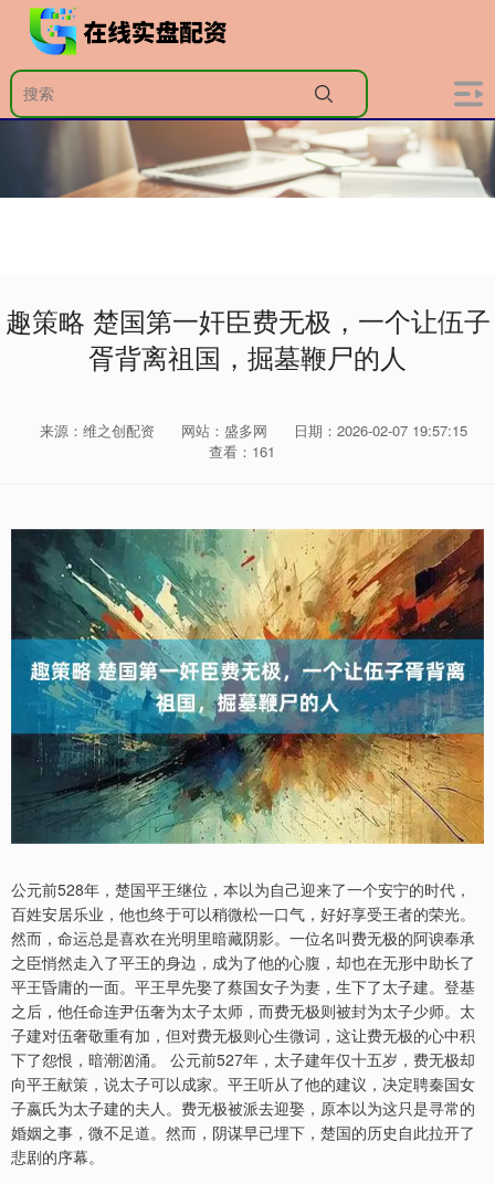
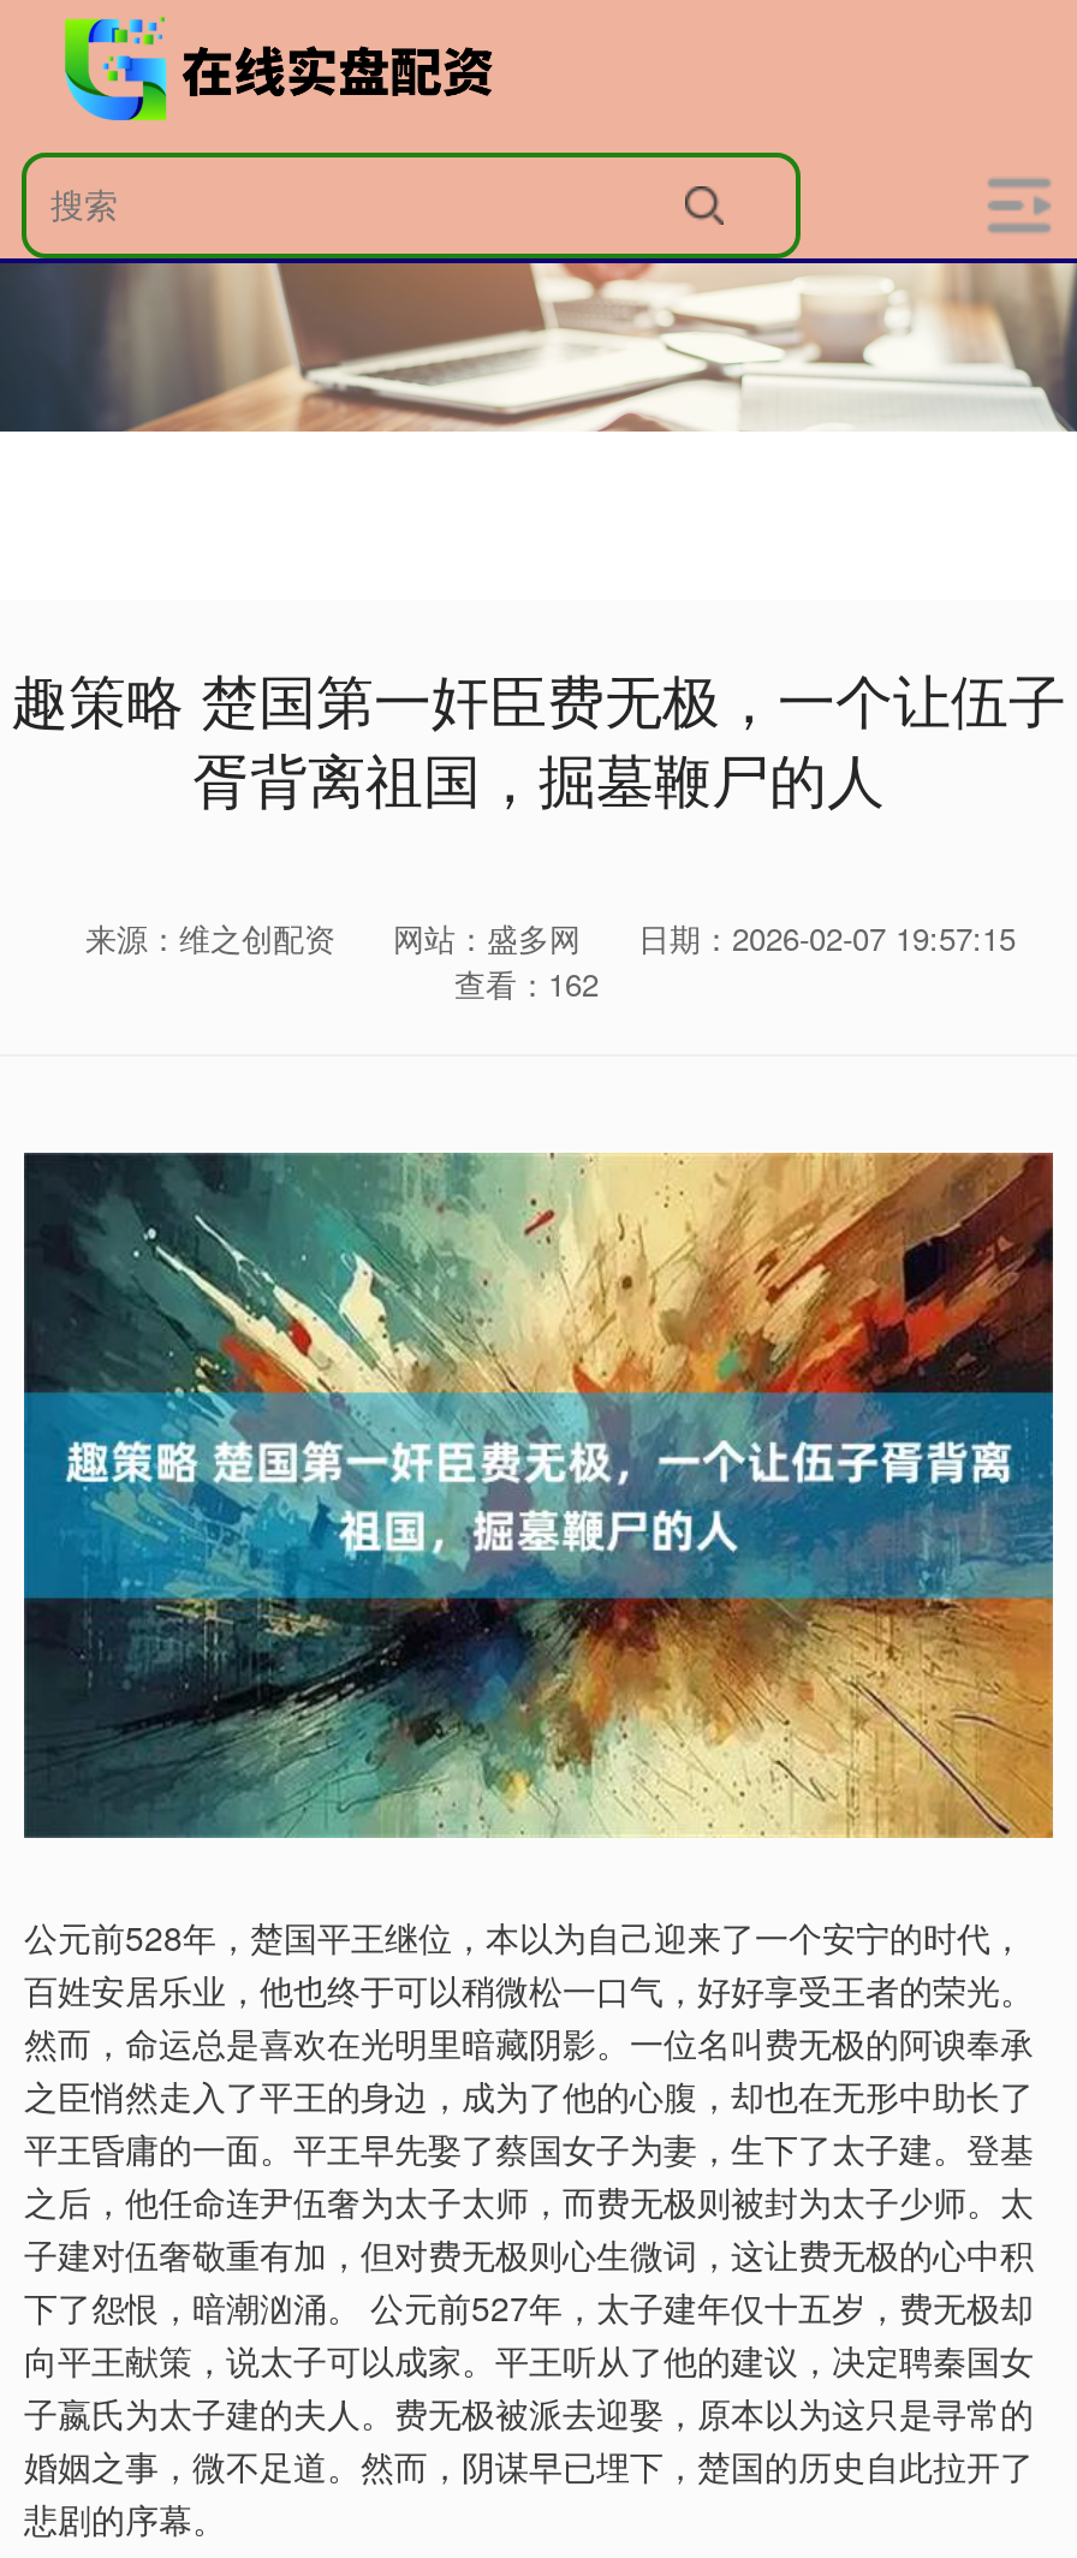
[209,441,275,462] 查看：161 -> [454,960,599,1006] 查看：162

